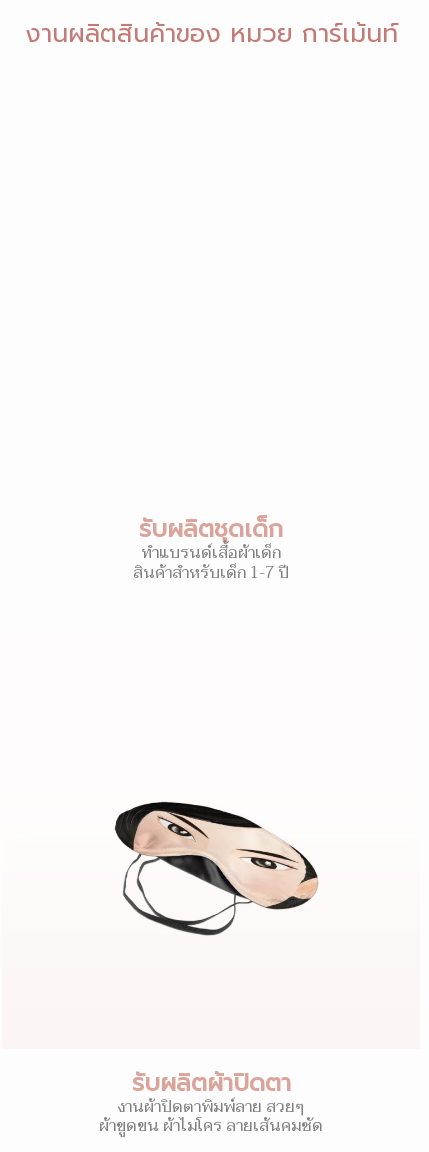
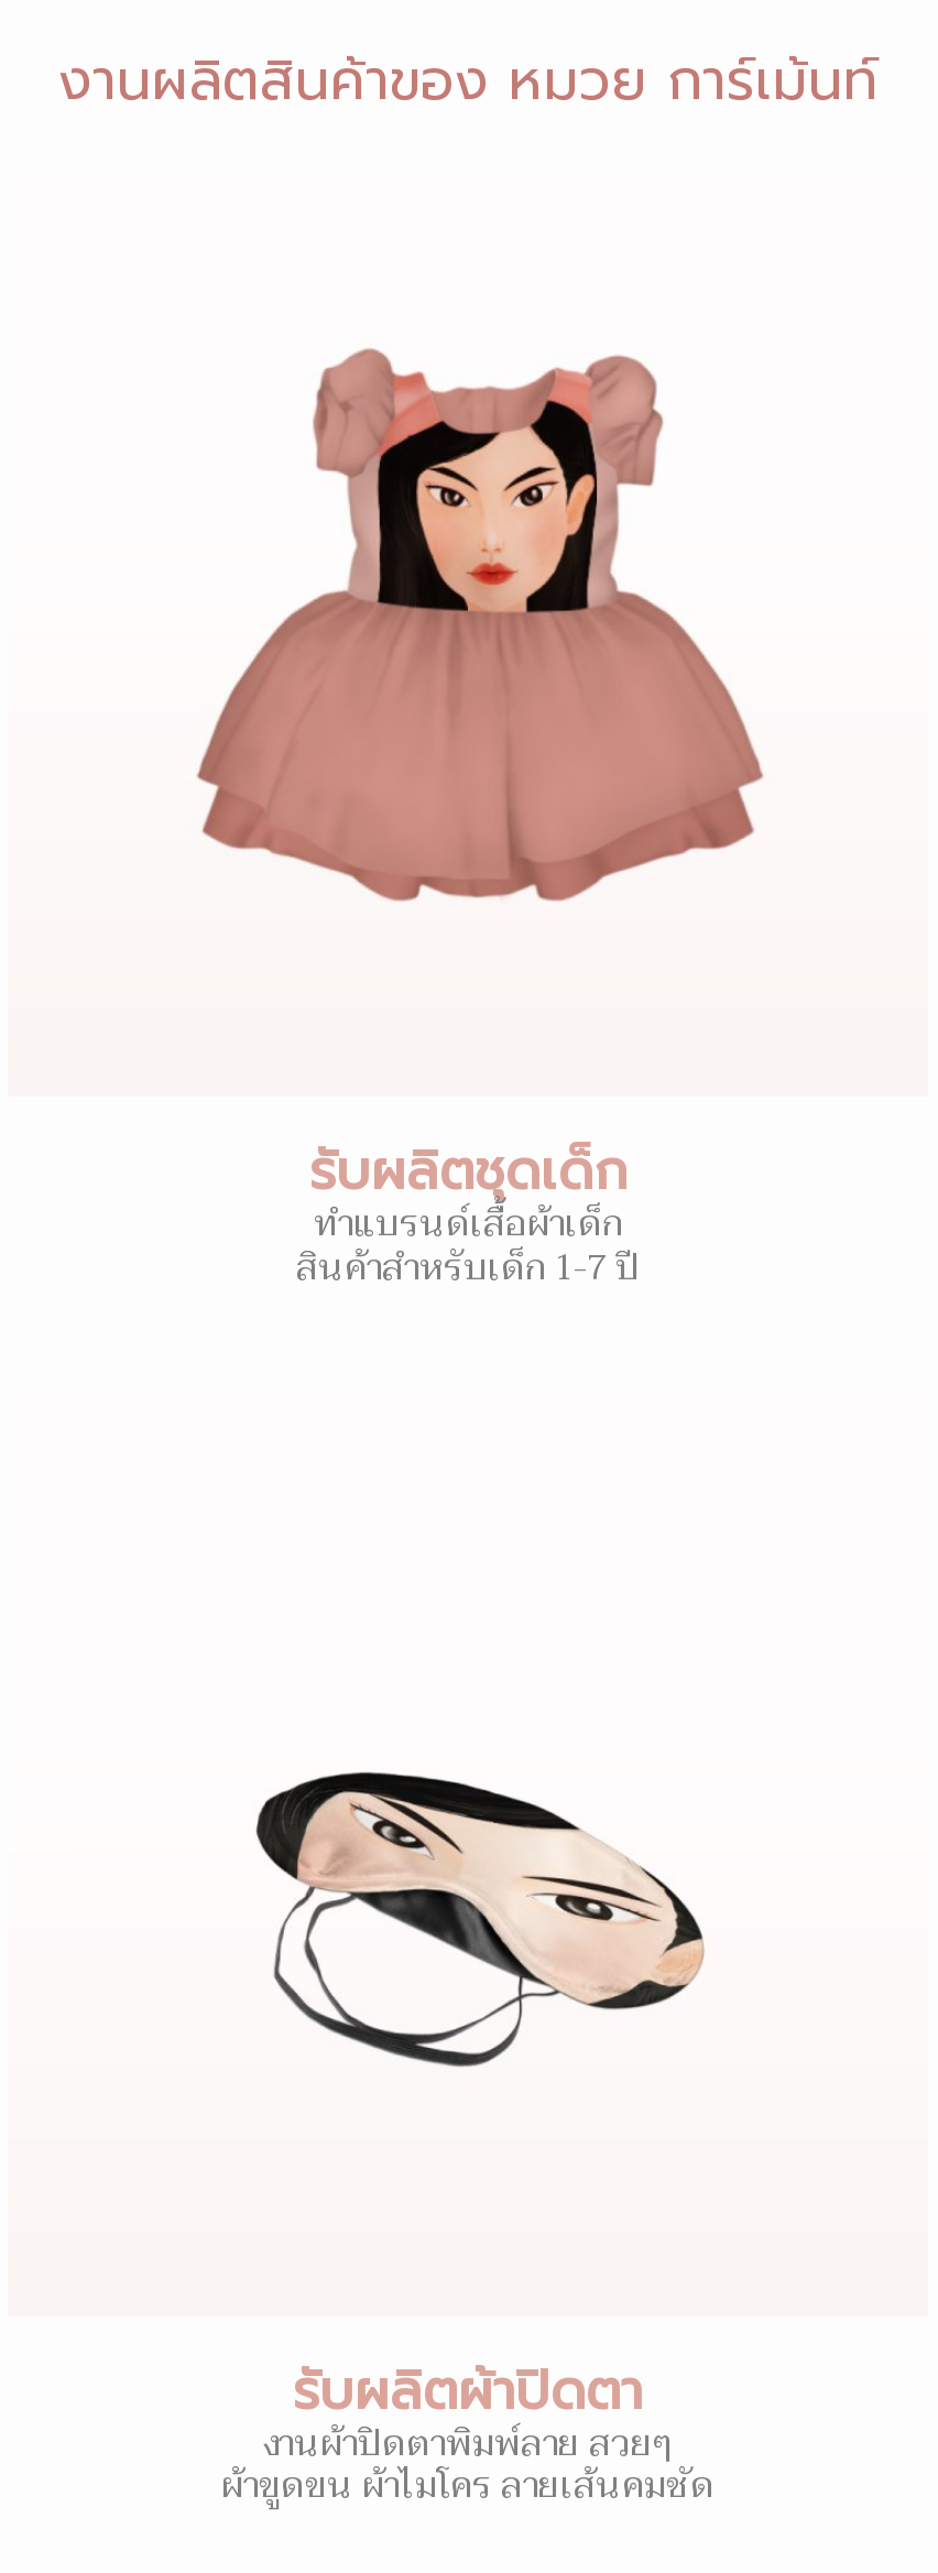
none -> [195,348,765,903] [image]

